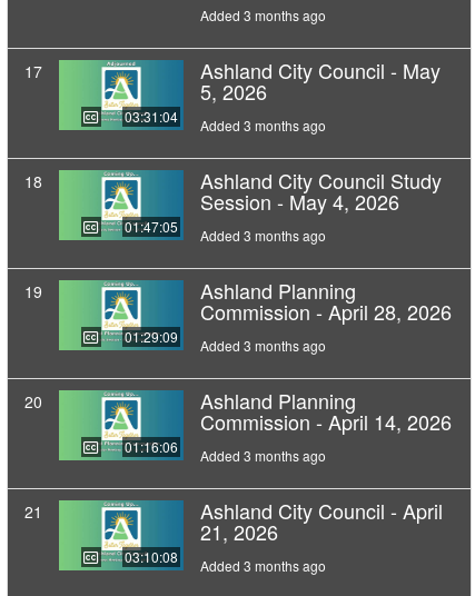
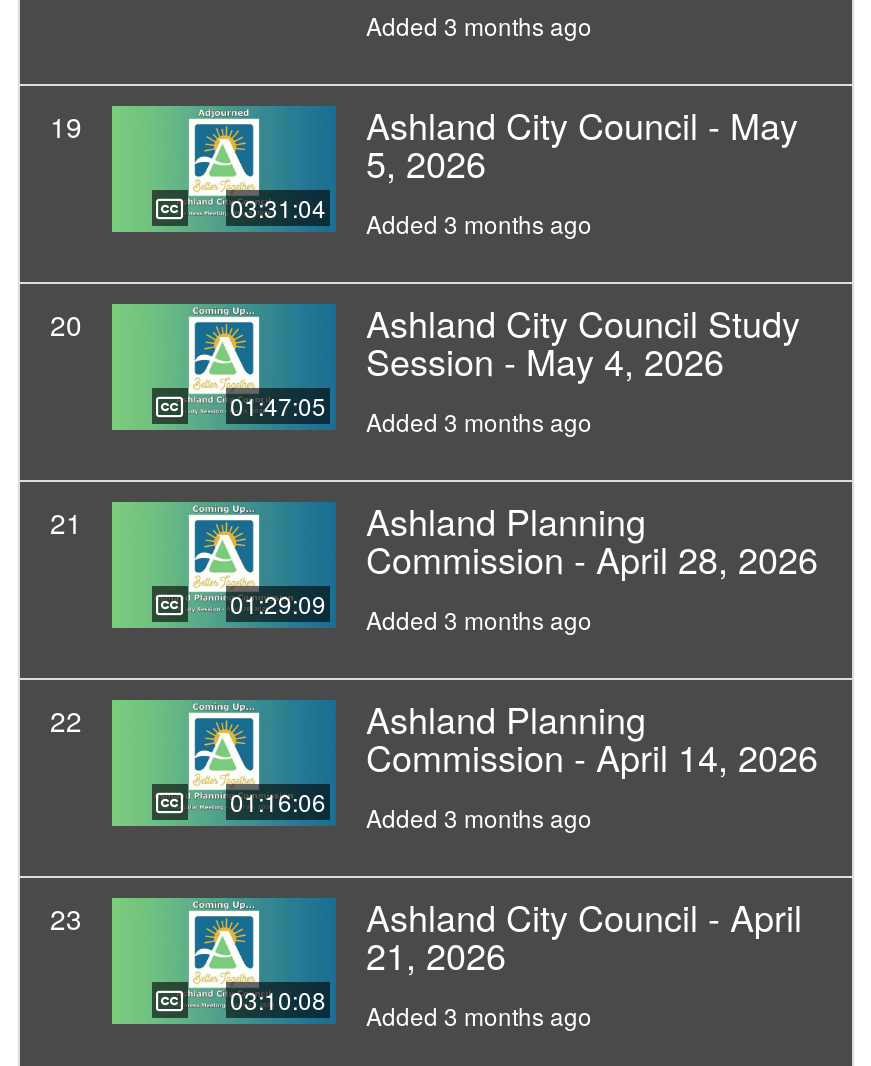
[24,61,42,83] 17 -> [50,107,82,147] 19
[24,171,42,193] 18 -> [50,305,82,345] 20
[24,281,42,303] 19 -> [50,503,82,543] 21
[24,391,42,413] 20 -> [50,701,82,741] 22
[24,501,42,523] 21 -> [50,899,82,939] 23

